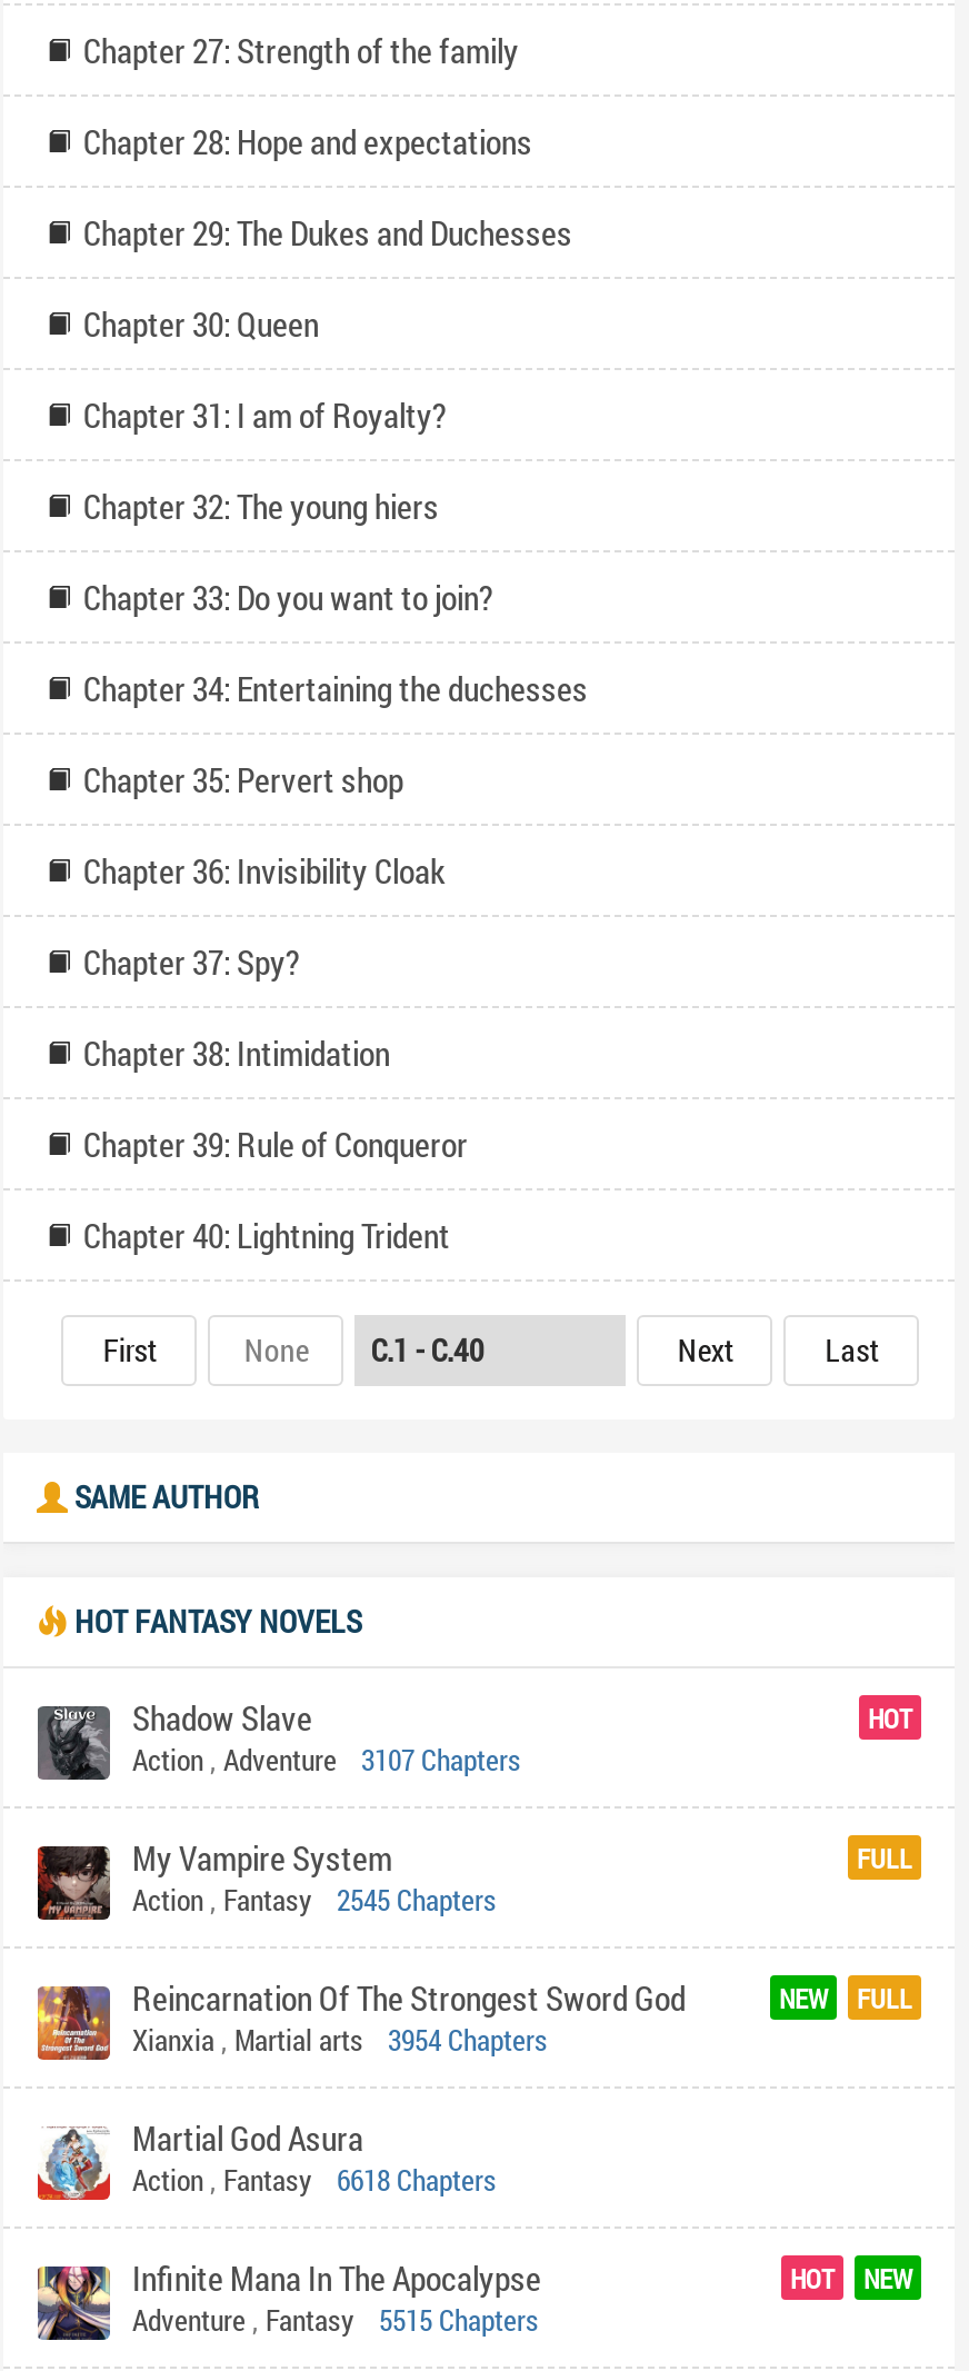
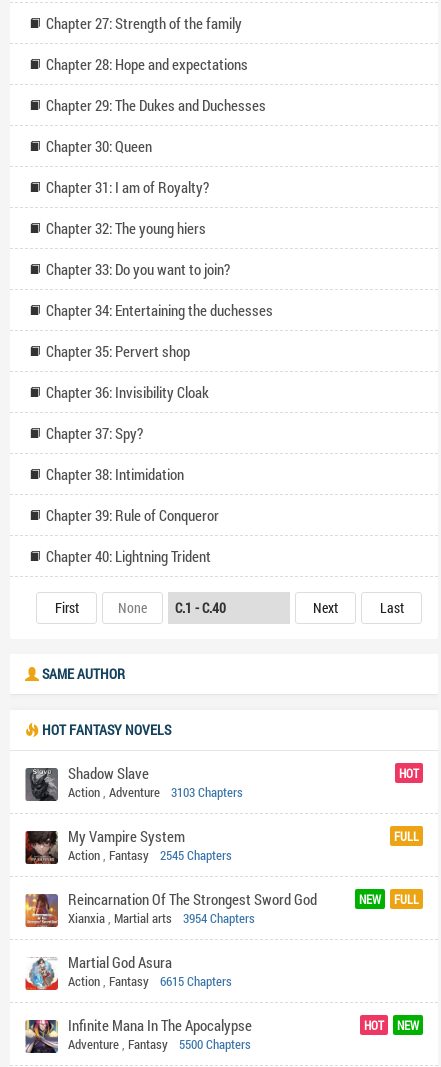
[132,1740,521,1780] Action, Adventure 3107 Chapters -> [68,783,243,801] Action, Adventure 3103 Chapters
[132,2160,497,2200] Action, Fantasy 6618 Chapters -> [68,972,232,990] Action, Fantasy 6615 Chapters
[132,2300,539,2340] Adventure, Fantasy 5515 Chapters -> [68,1035,251,1053] Adventure, Fantasy 5500 Chapters

